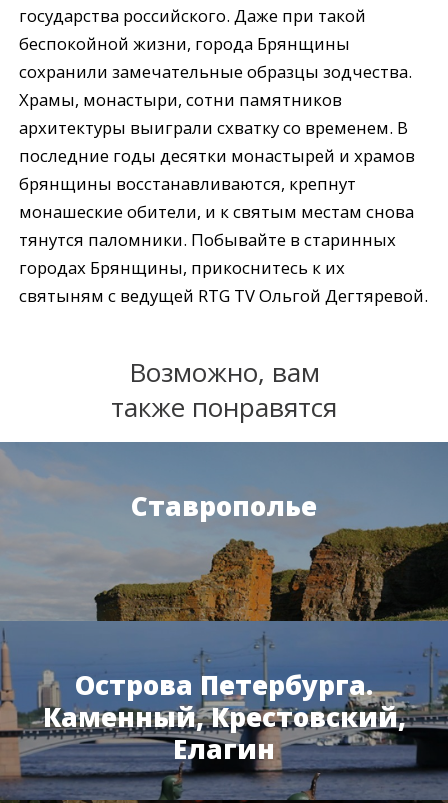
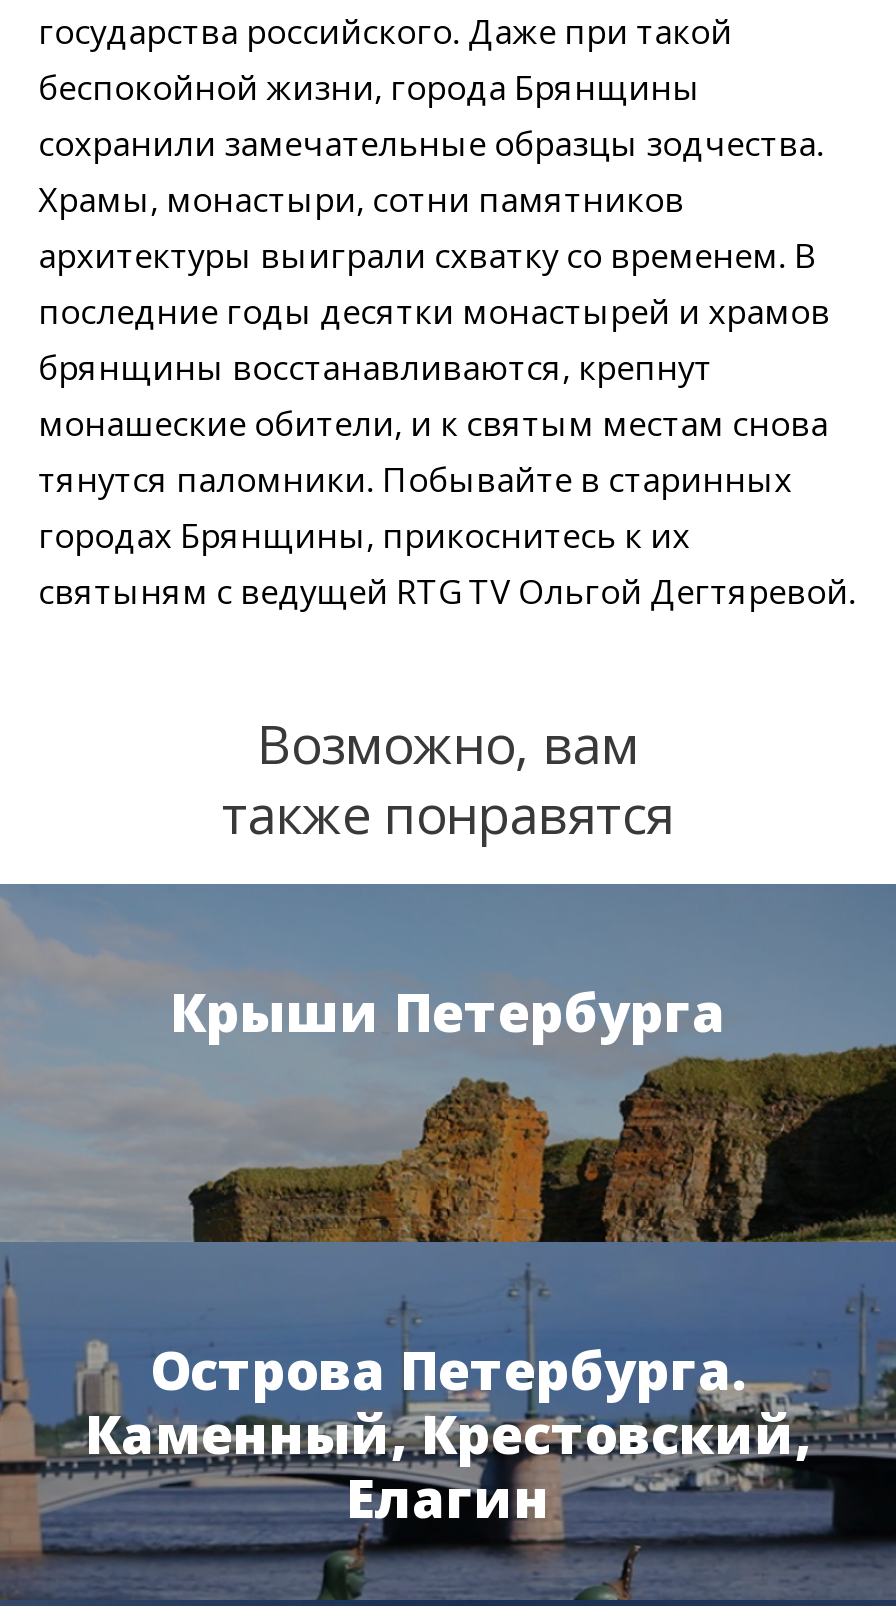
[131,488,317,524] Ставрополье -> [170,975,726,1047] Крыши Петербурга

